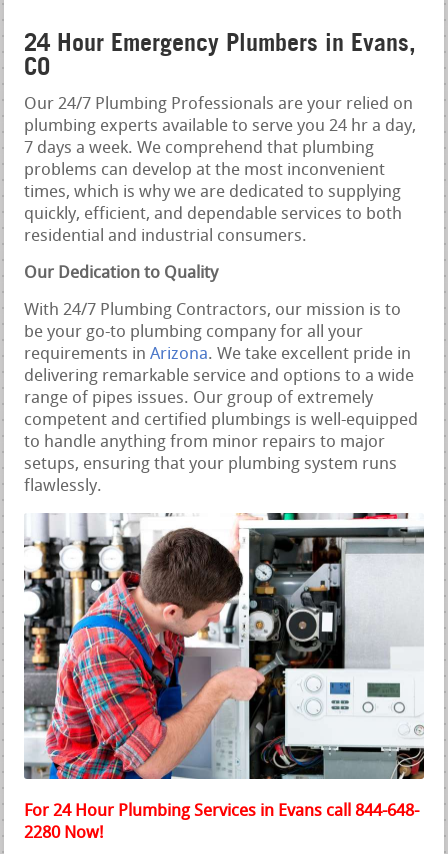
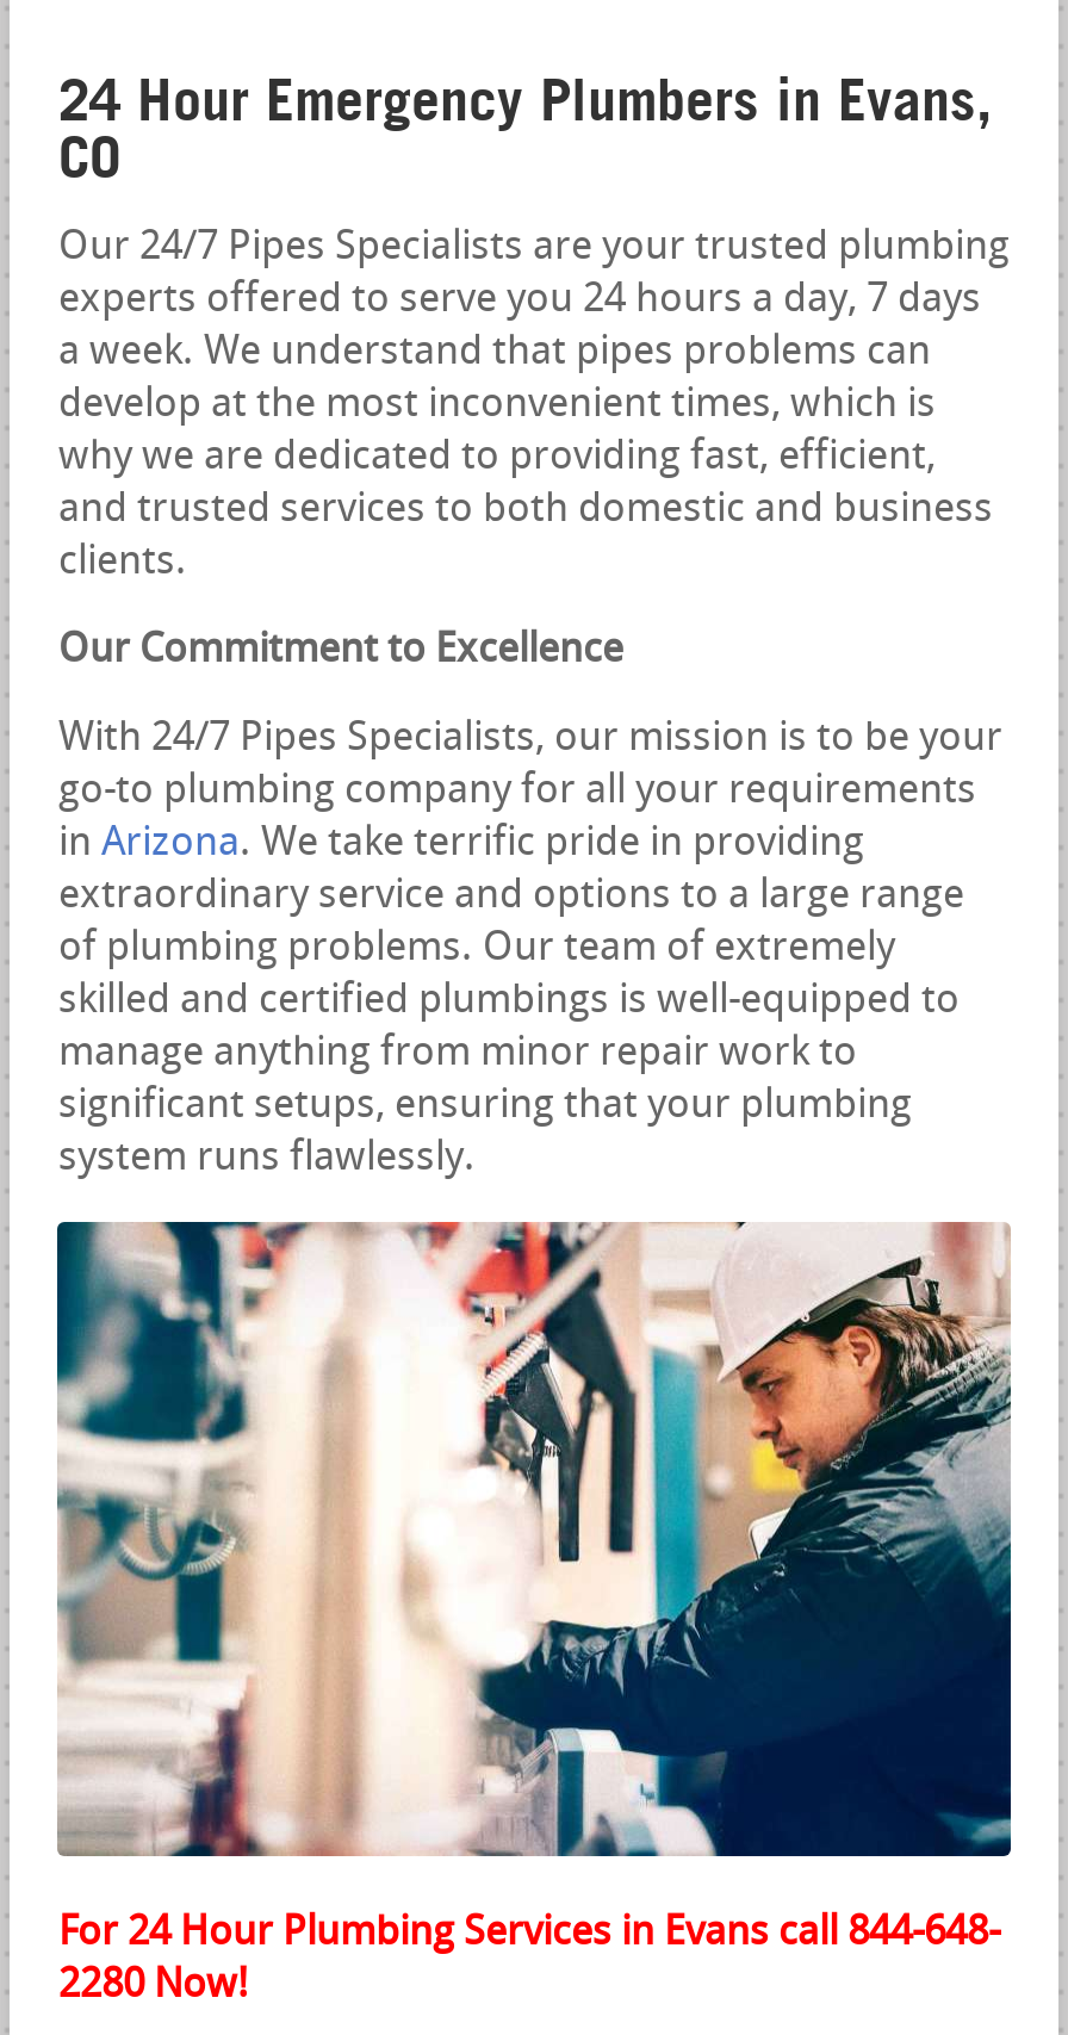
[24,96,416,245] Our 24/7 Plumbing Professionals are your relied on | plumbing experts available to serve you 24 hr a day, | 7 days a week. We comprehend that plumbing | problems can develop at the most inconvenient | times, which is why we are dedicated to supplying | quickly, efficient, and dependable services to both | residential and industrial consumers. -> [58,227,1010,582] Our 24/7 Pipes Specialists are your trusted plumbing | experts offered to serve you 24 hours a day, 7 days | a week. We understand that pipes problems can | develop at the most inconvenient times, which is | why we are dedicated to providing fast, efficient, | and trusted services to both domestic and business | clients.
[24,265,218,282] Our Dedication to Quality -> [58,630,623,671] Our Commitment to Excellence
[24,302,418,495] With 24/7 Plumbing Contractors, our mission is to | be your go-to plumbing company for all your | requirements in Arizona. We take excellent pride in | delivering remarkable service and options to a wide | range of pipes issues. Our group of extremely | competent and certified plumbings is well-equipped | to handle anything from minor repairs to major | setups, ensuring that your plumbing system runs | flawlessly. -> [58,718,1002,1179] With 24/7 Pipes Specialists, our mission is to be your | go-to plumbing company for all your requirements | in Arizona. We take terrific pride in providing | extraordinary service and options to a large range | of plumbing problems. Our team of extremely | skilled and certified plumbings is well-equipped to | manage anything from minor repair work to | significant setups, ensuring that your plumbing | system runs flawlessly.
[23,512,425,780] [image] -> [55,1220,1013,1859] [image]

